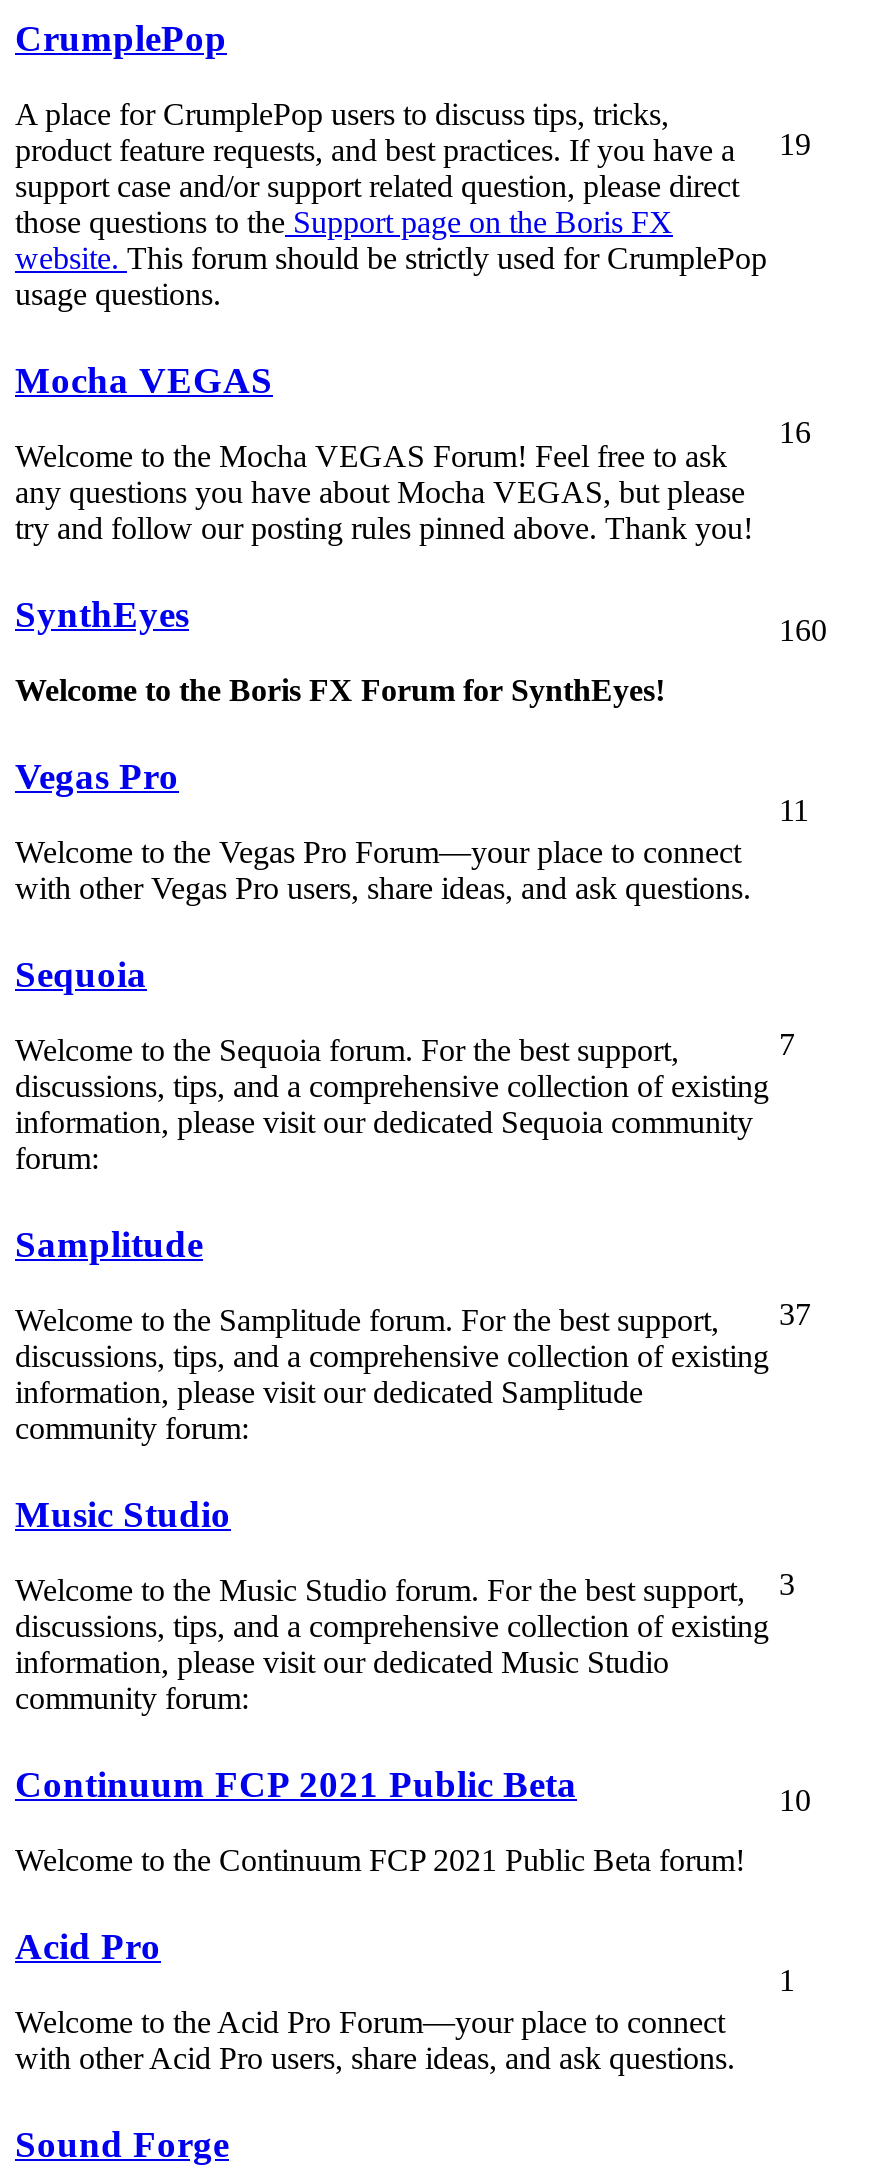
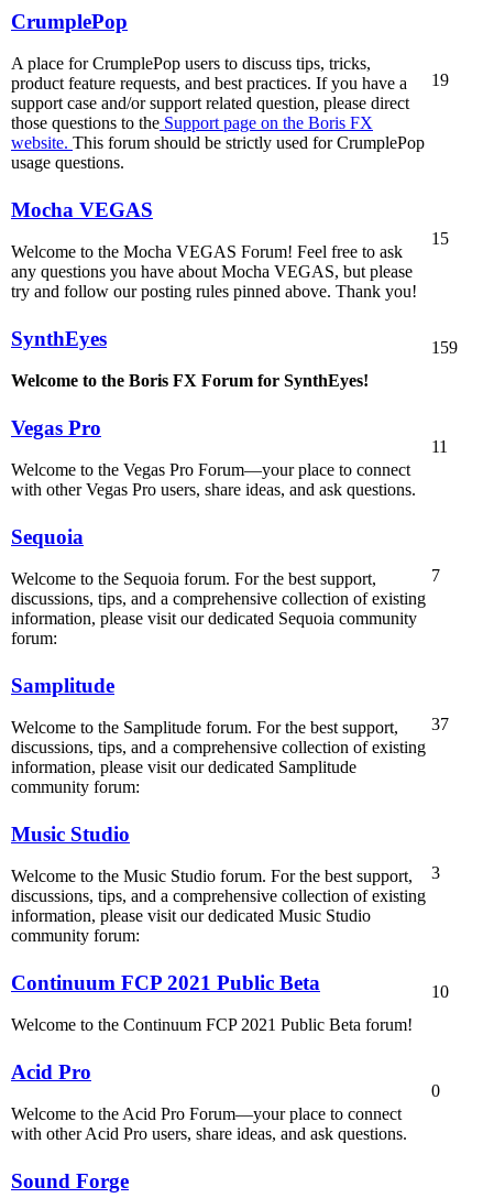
[779,415,811,449] 16 -> [431,229,449,248] 15
[779,613,827,647] 160 -> [431,338,458,357] 159
[779,1963,795,1997] 1 -> [431,1081,440,1100] 0

